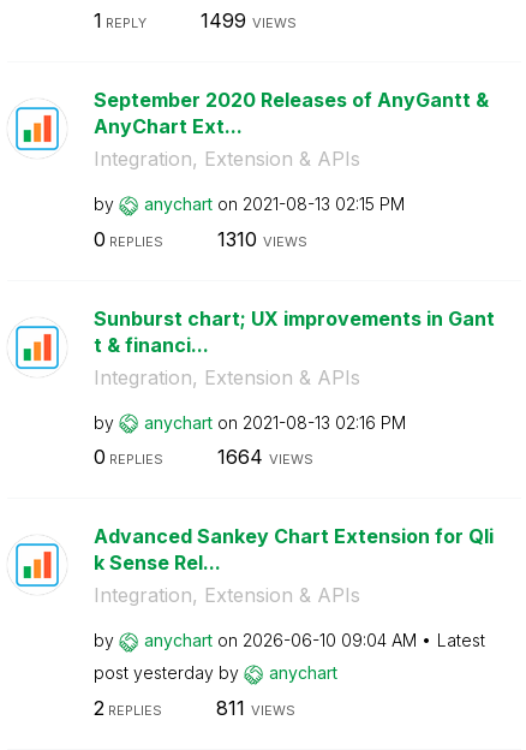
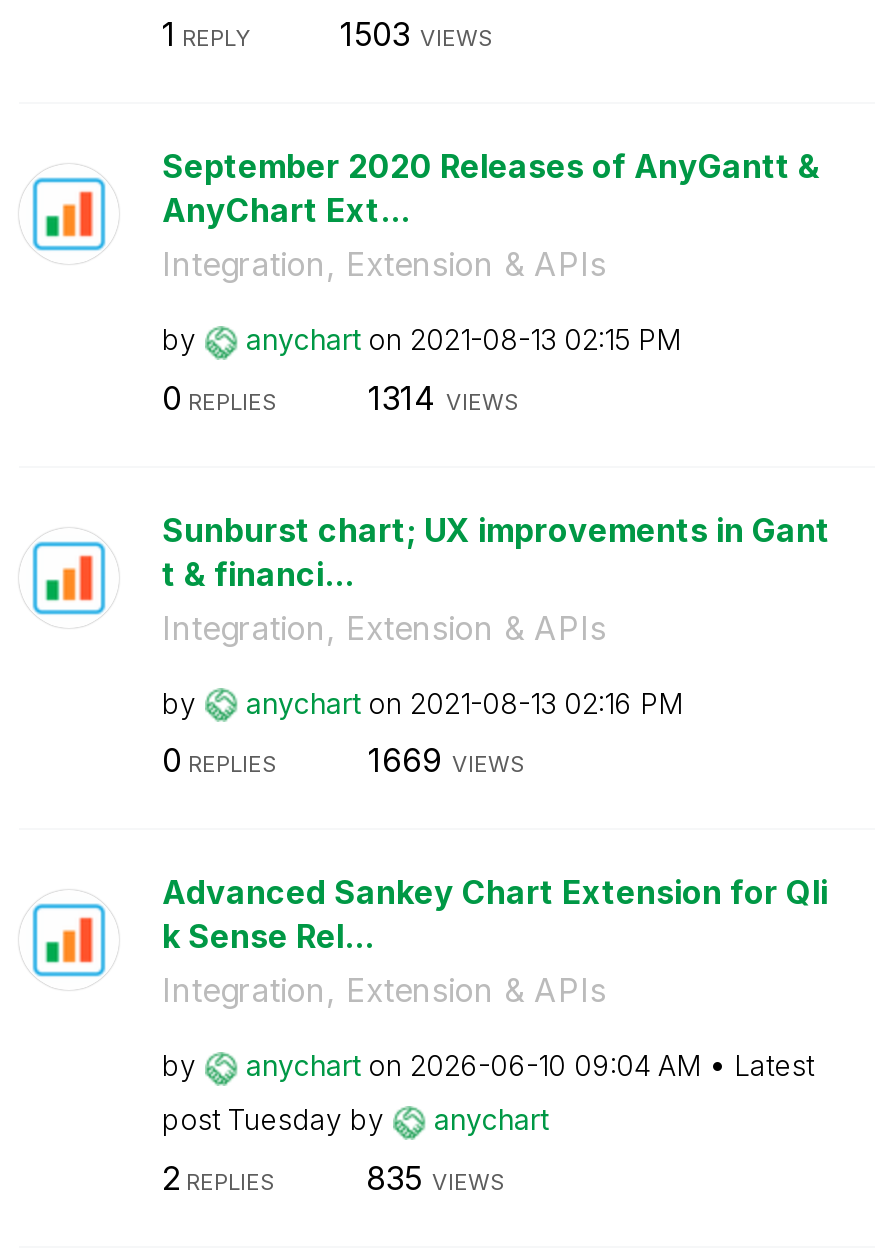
[200,8,296,32] 1499 VIEWS -> [340,14,494,54] 1503 VIEWS
[217,227,307,251] 1310 VIEWS -> [368,377,520,417] 1314 VIEWS
[217,445,313,469] 1664 VIEWS -> [368,740,526,780] 1669 VIEWS
[93,662,243,683] post yesterday by -> [162,1102,392,1136] post Tuesday by
[216,695,295,719] 811 VIEWS -> [366,1157,506,1197] 835 VIEWS

